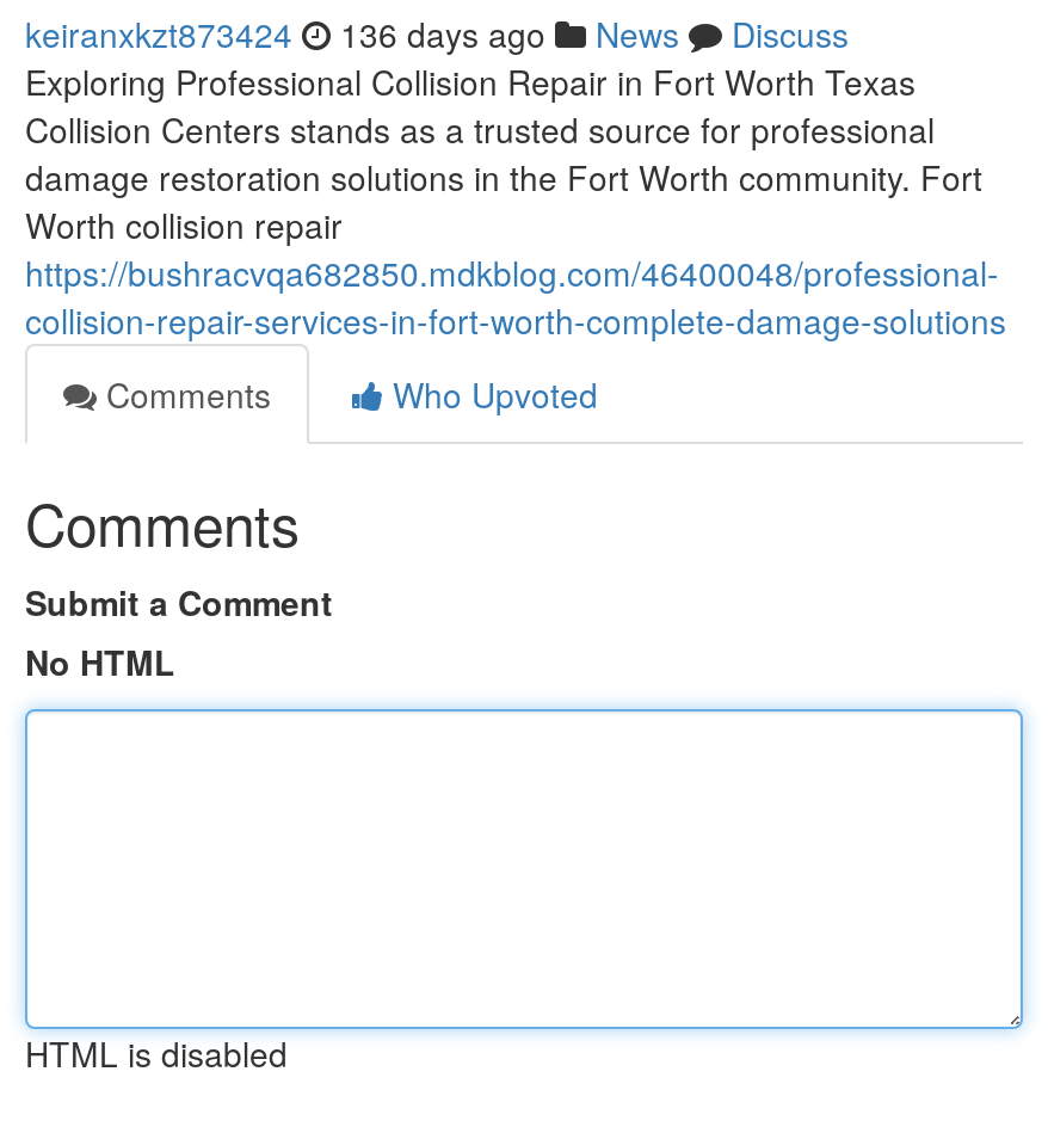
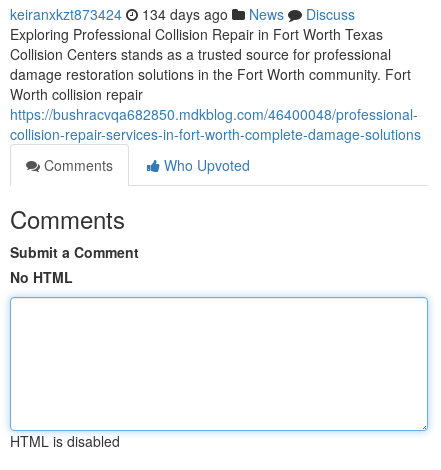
[25,10,849,57] keiranxkzt873424 136 days ago News Discuss -> [10,4,355,24] keiranxkzt873424 134 days ago News Discuss

